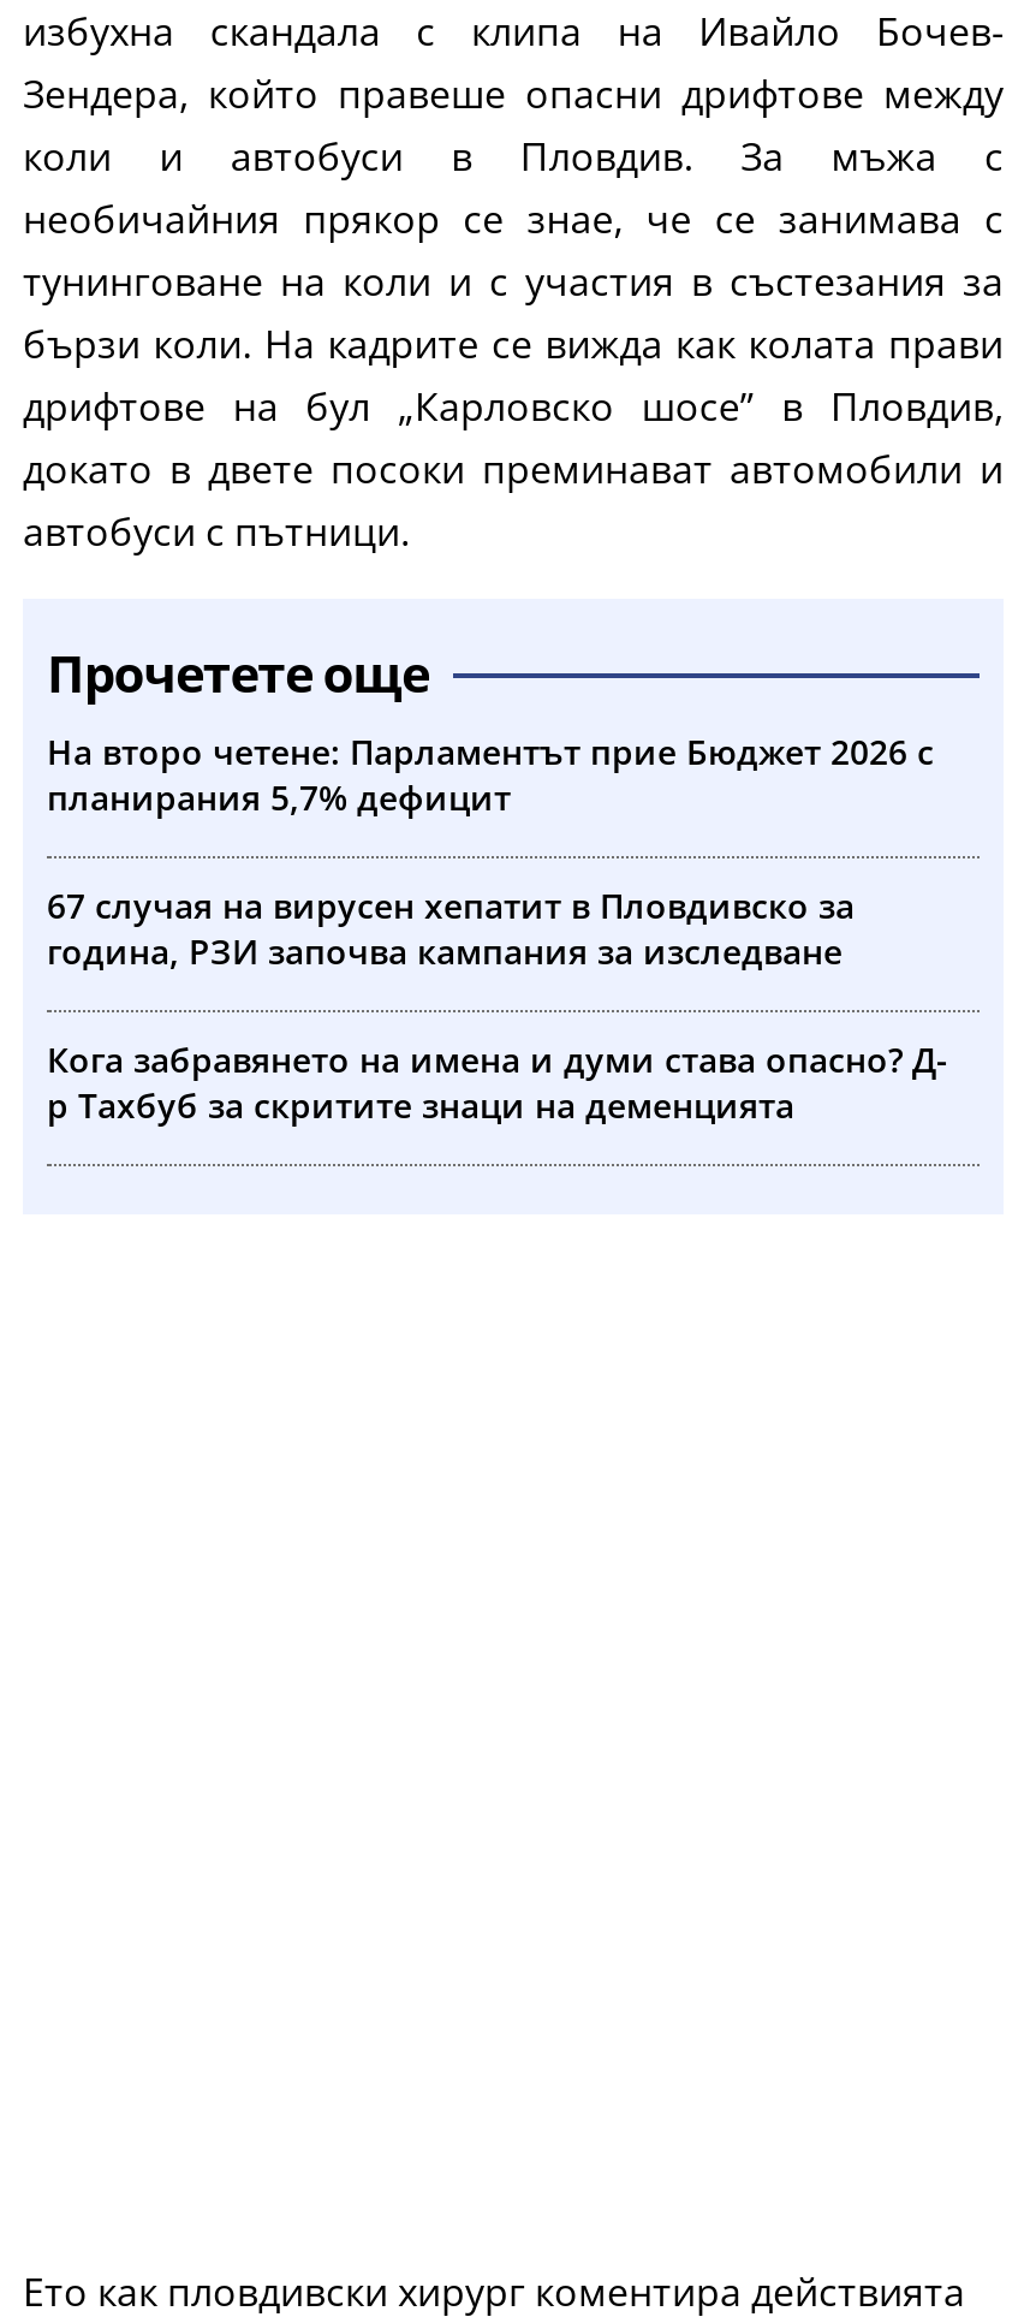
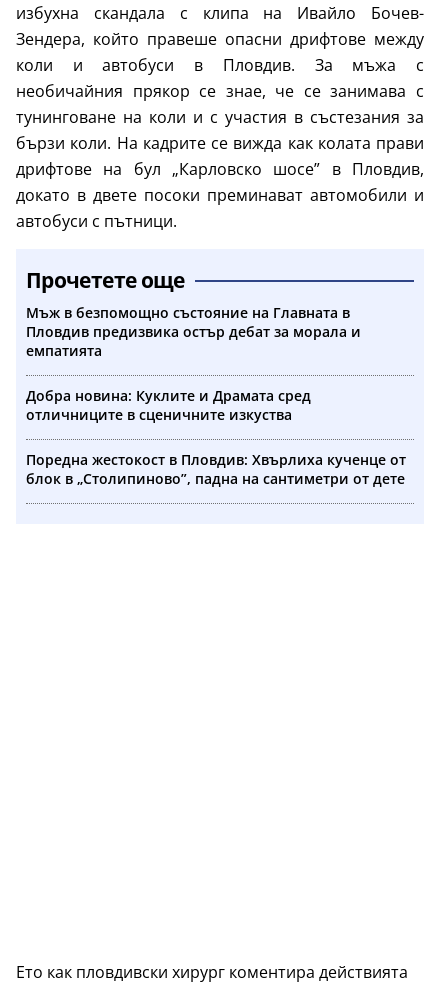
[47,728,934,820] На второ четене: Парламентът прие Бюджет 2026 с | планирания 5,7% дефицит -> [26,303,361,360] Мъж в безпомощно състояние на Главната в | Пловдив предизвика остър дебат за морала и | емпатията
[47,882,855,973] 67 случая на вирусен хепатит в Пловдивско за | година, РЗИ започва кампания за изследване -> [26,386,311,424] Добра новина: Куклите и Драмата сред | отличниците в сценичните изкуства
[47,1036,948,1127] Кога забравянето на имена и думи става опасно? Д- | р Тахбуб за скритите знаци на деменцията -> [26,450,406,488] Поредна жестокост в Пловдив: Хвърлиха кученце от | блок в „Столипиново”, падна на сантиметри от дете

